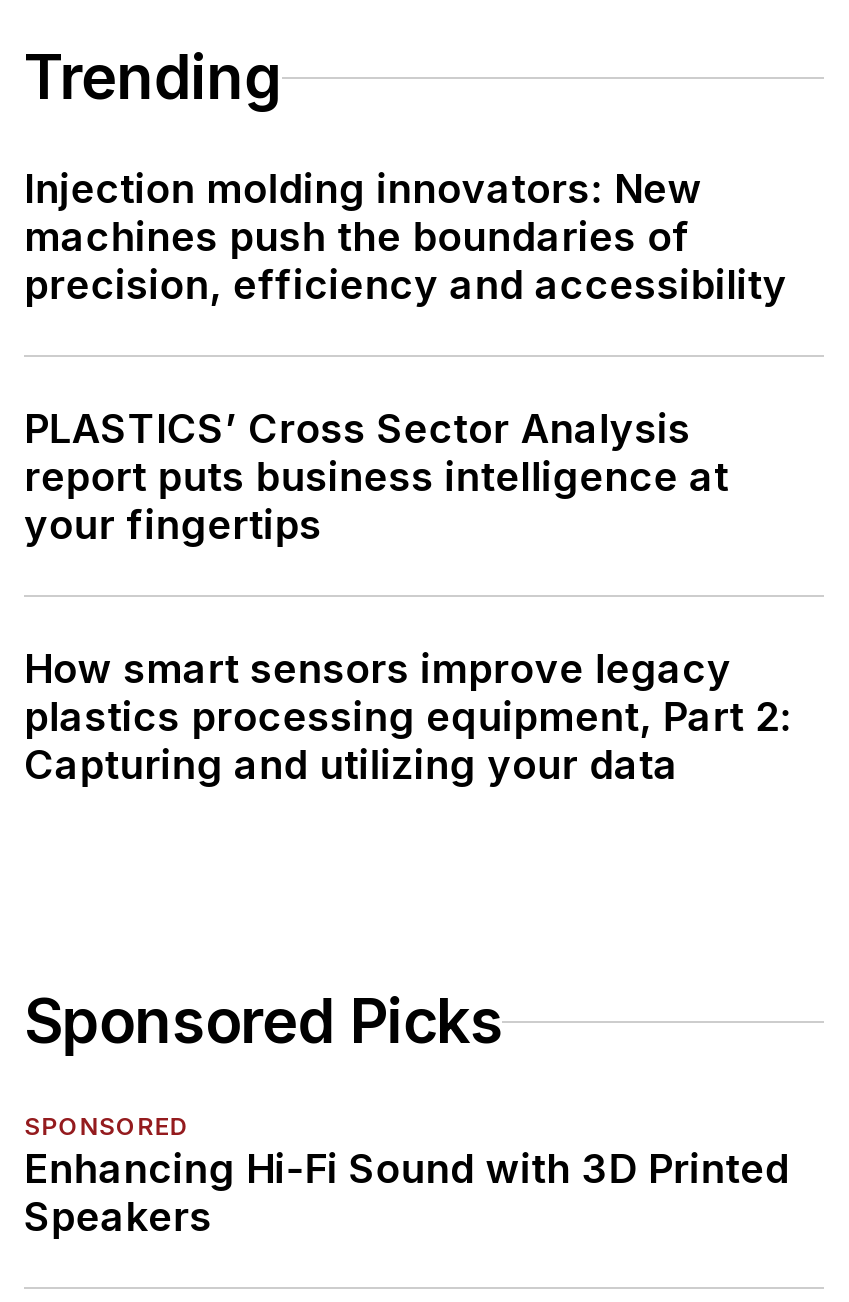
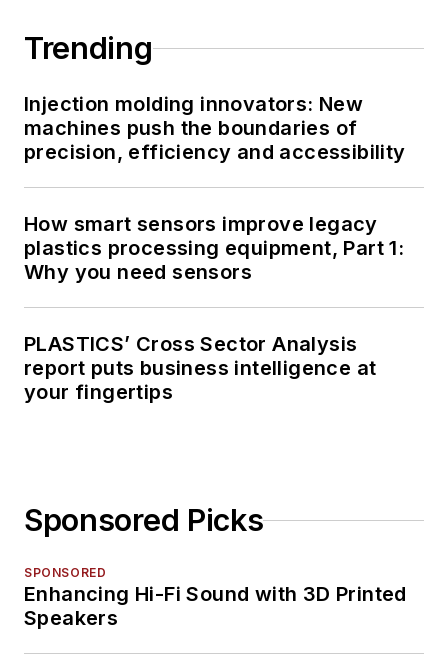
none -> [24,236,404,284] plastics processing equipment, Part 1: | Why you need sensors
moved [24,406,729,550] -> [24,332,376,404]: PLASTICS’ Cross Sector Analysis | report puts business intelligence at | your fingertips
moved [24,646,732,694] -> [24,212,378,236]: How smart sensors improve legacy
[24,694,792,790] plastics processing equipment, Part 2: | Capturing and utilizing your data -> none

